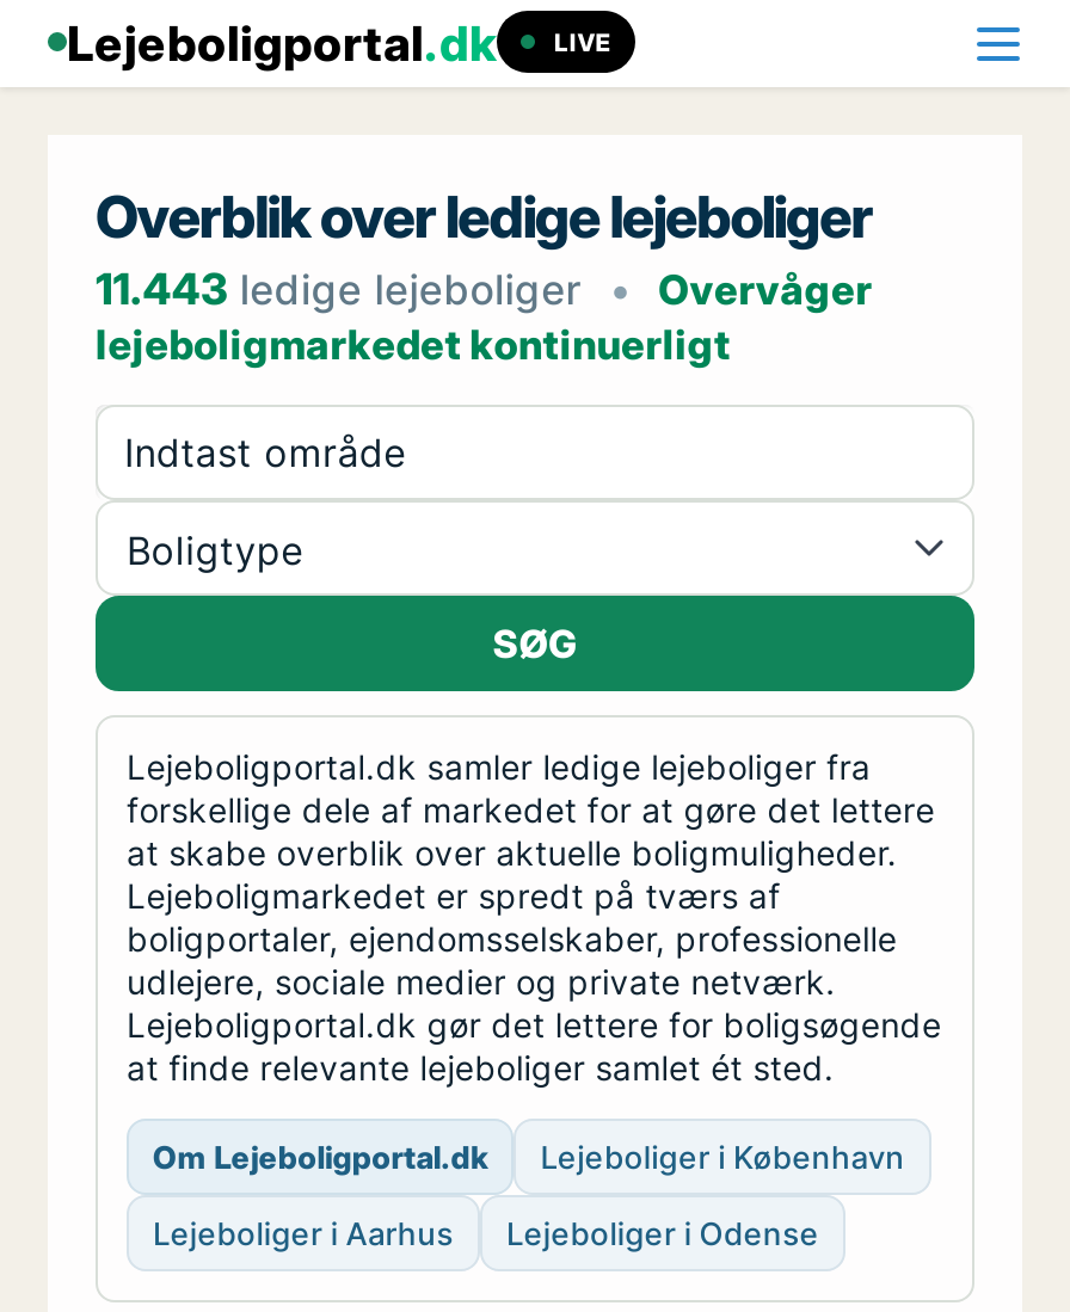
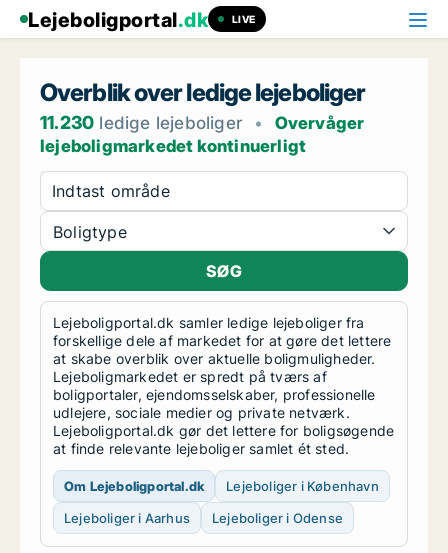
[96,264,873,314] 11.443 ledige lejeboliger • Overvåger -> [40,112,364,133] 11.230 ledige lejeboliger • Overvåger

